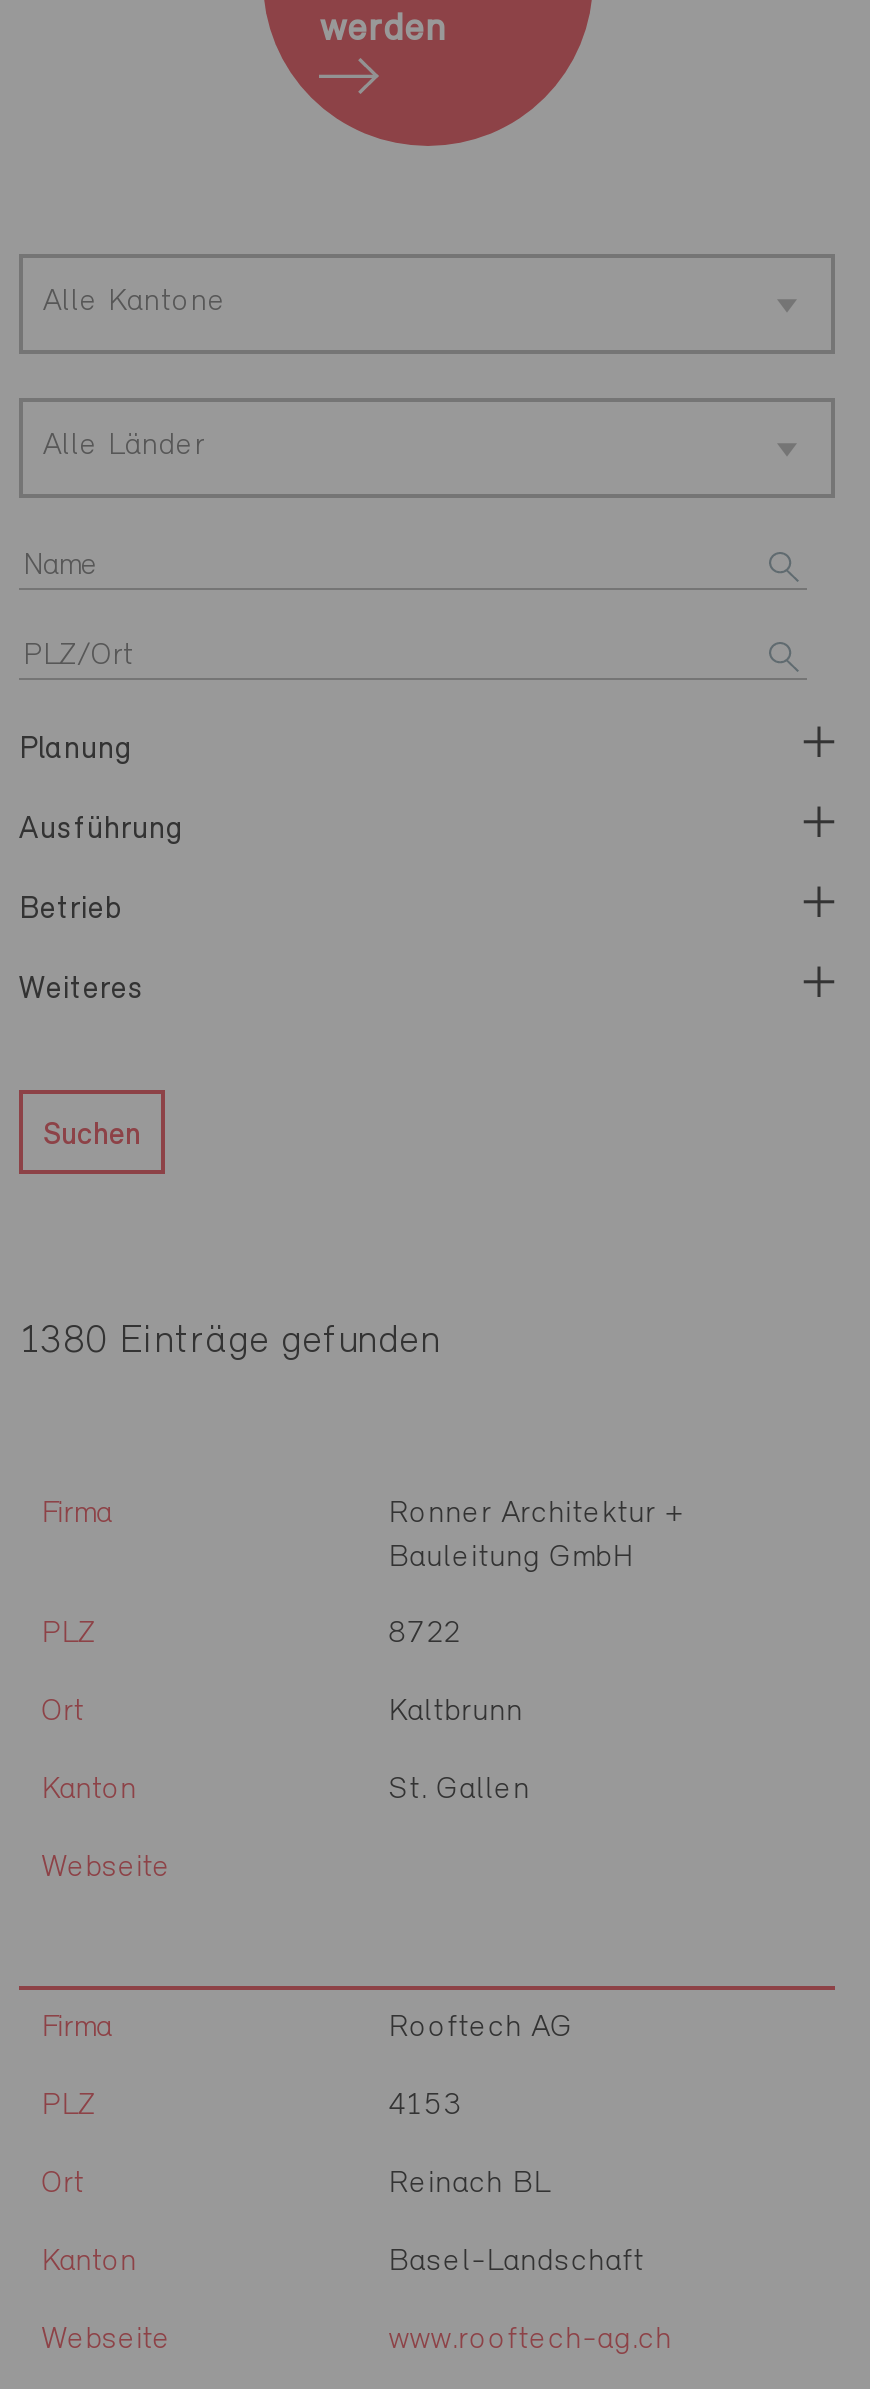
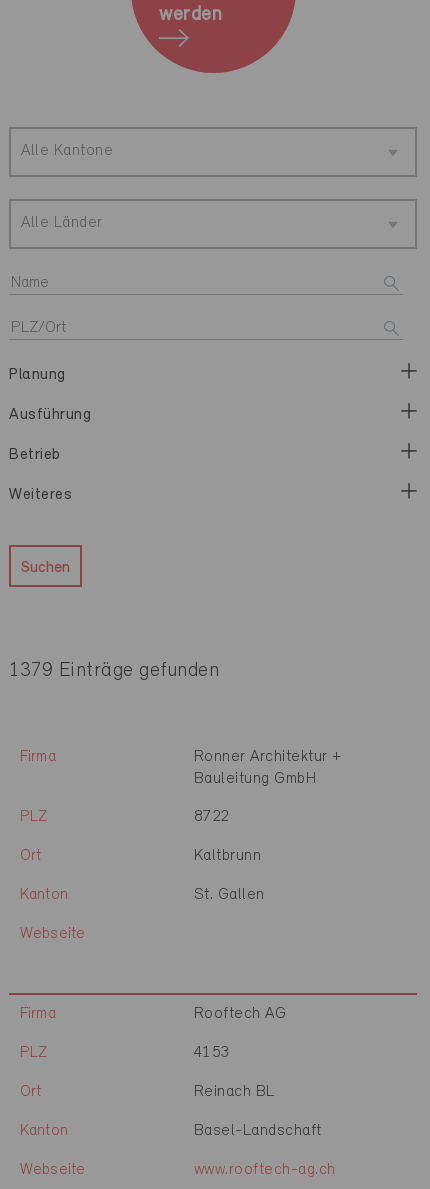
[19,1322,441,1362] 1380 Einträge gefunden -> [9,661,219,681] 1379 Einträge gefunden

